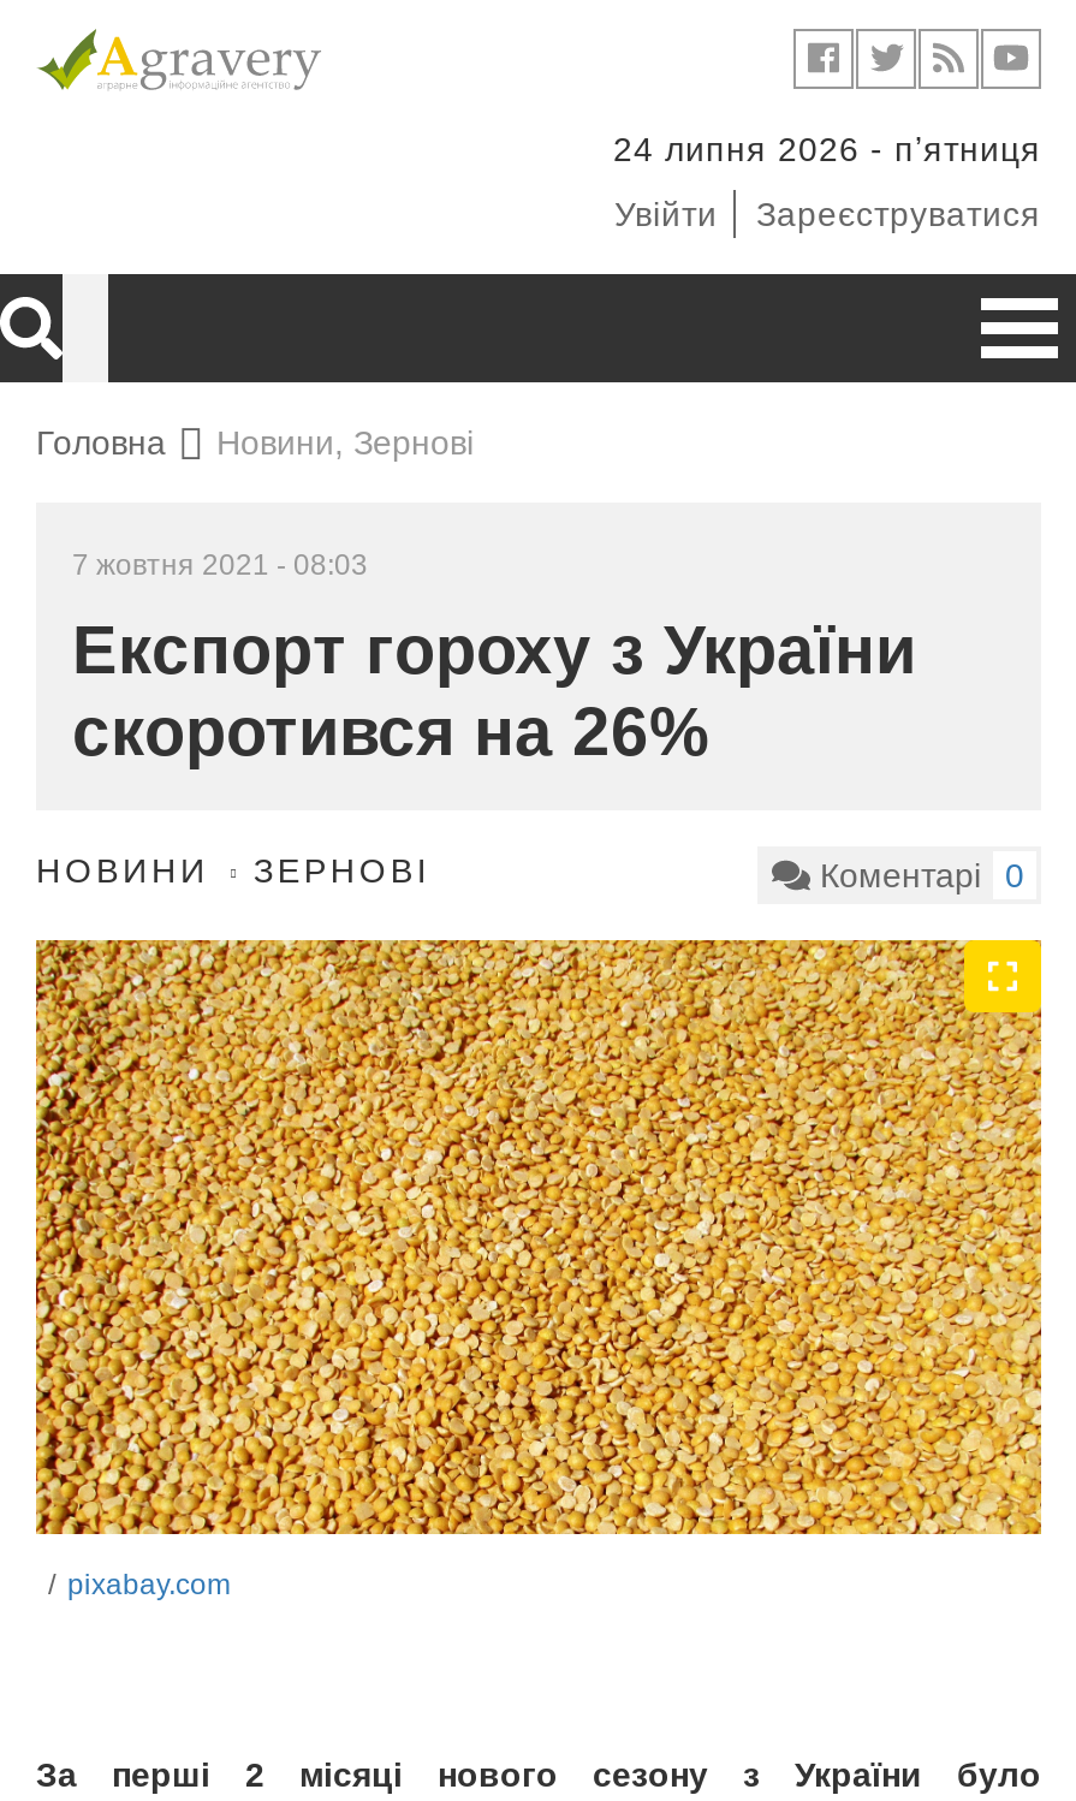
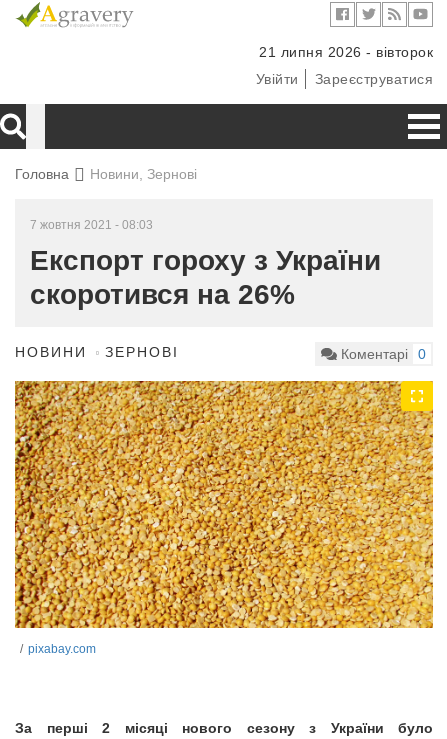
[613,130,1041,168] 24 липня 2026 - пʼятниця -> [259,44,433,60] 21 липня 2026 - вівторок

